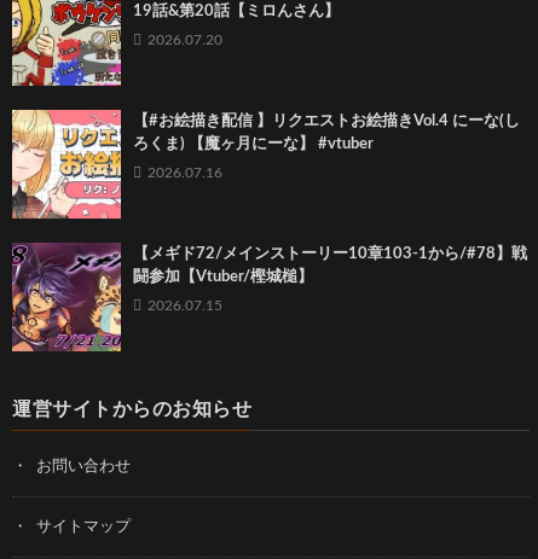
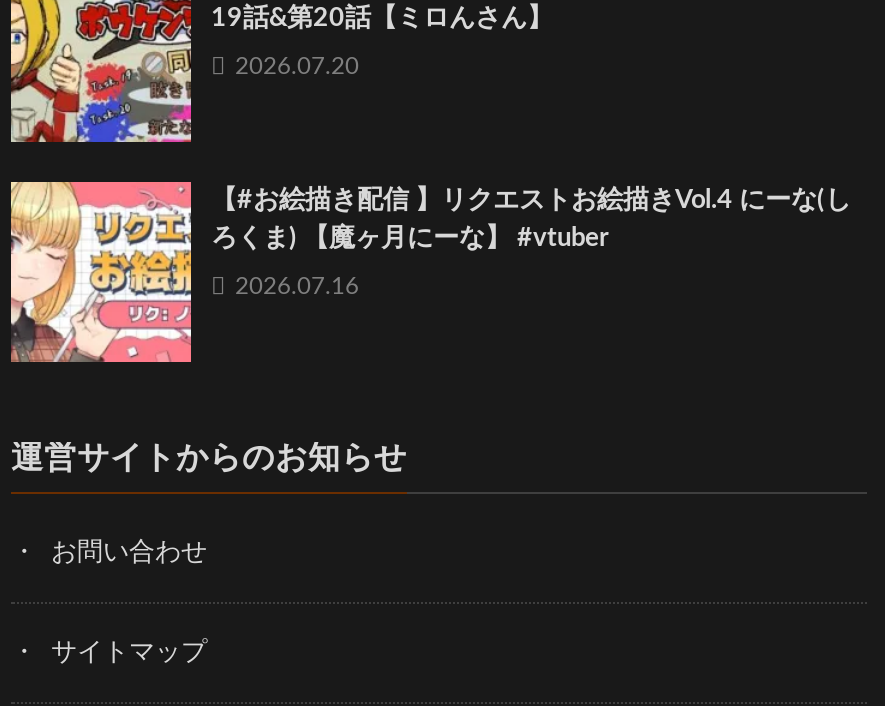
[11,243,527,353] [image] | 【メギド72/メインストーリー10章103-1から/#78】戦 | 闘参加【Vtuber/樫城槌】 | 2026.07.15 -> none

